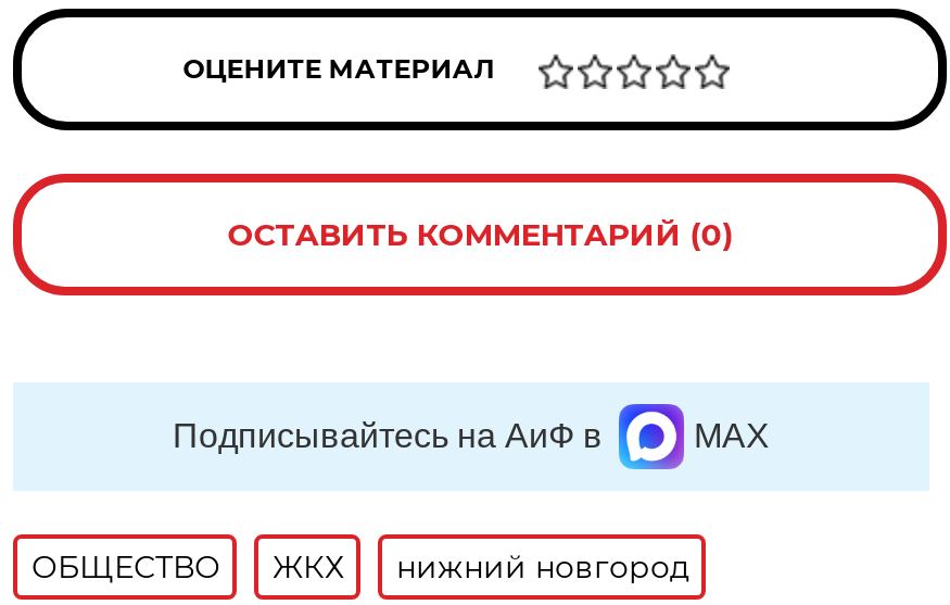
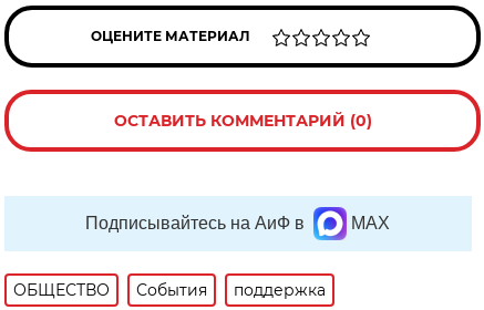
[272,547,689,587] ЖКХ | нижний новгород -> [137,280,326,300] События | поддержка

